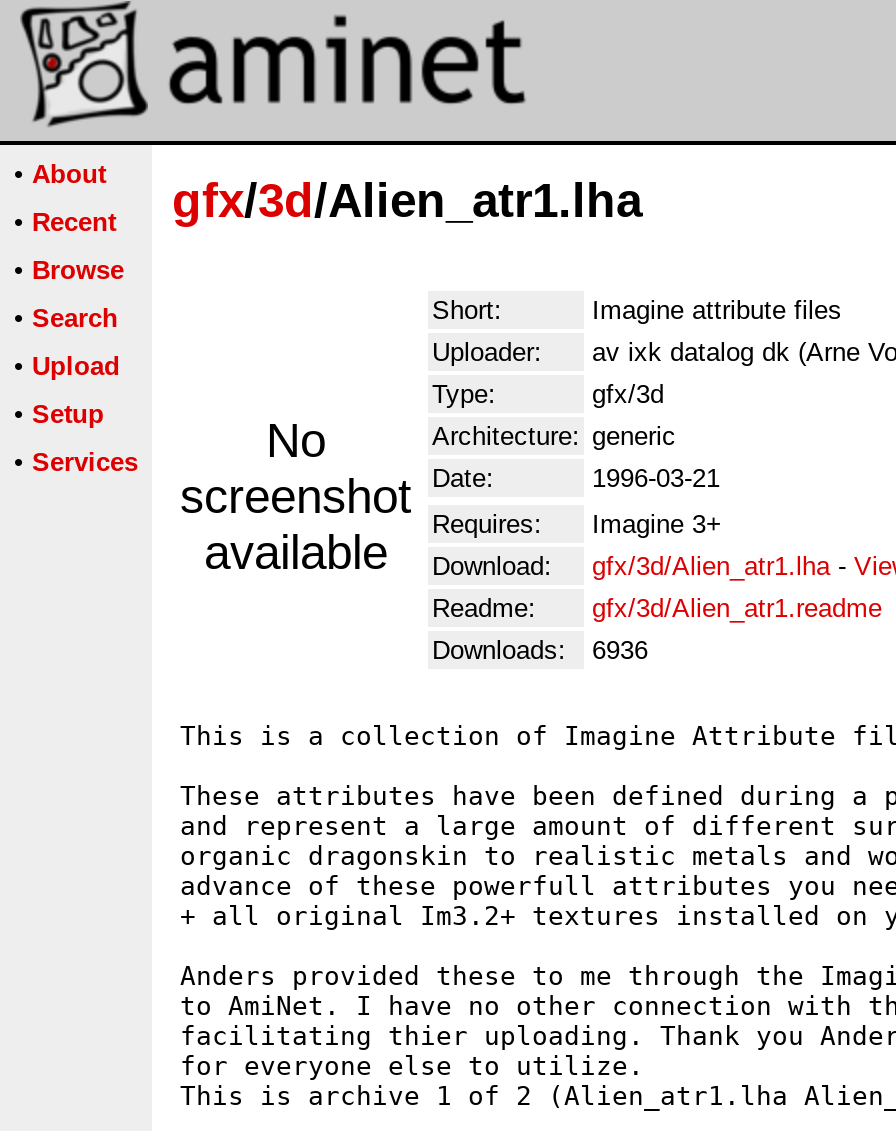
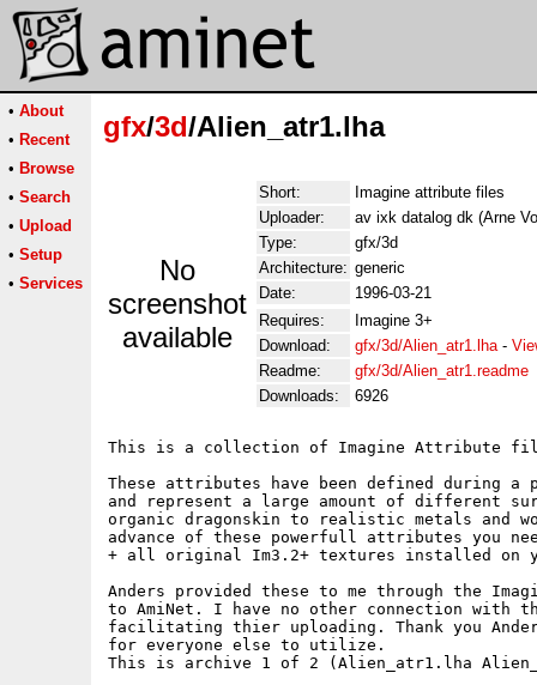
[432,635,648,665] Downloads: 6936 -> [259,387,388,405] Downloads: 6926

